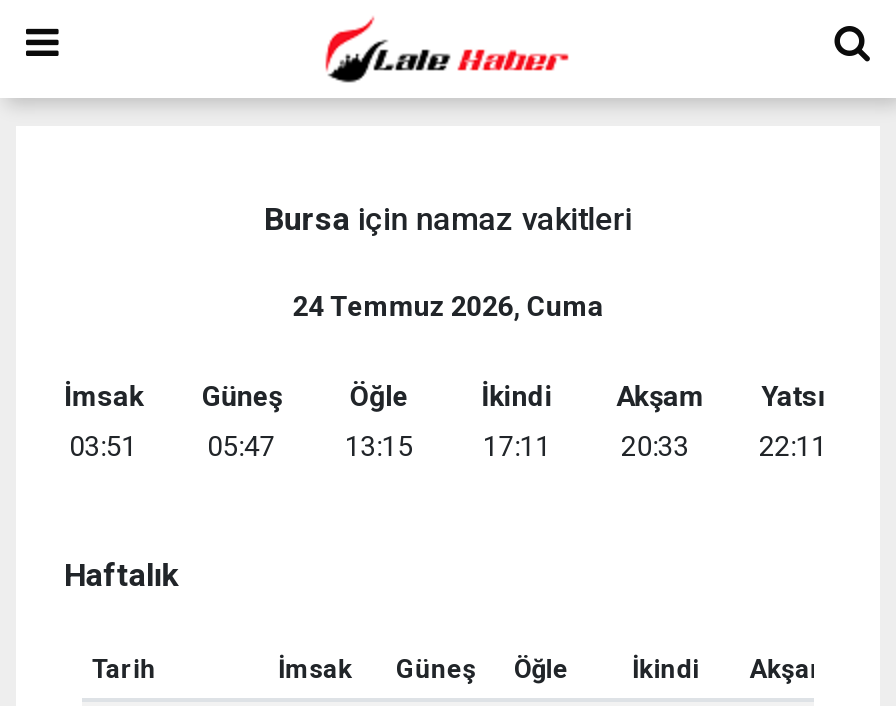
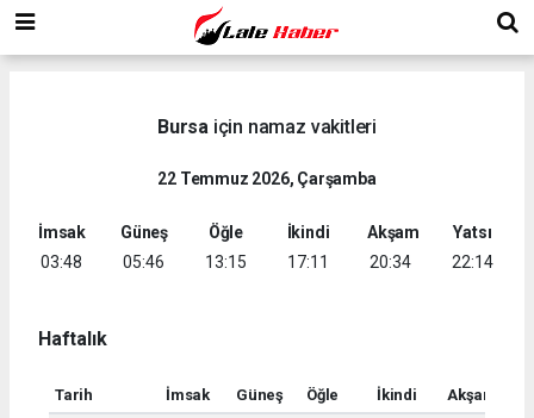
[293,290,603,322] 24 Temmuz 2026, Cuma -> [158,169,376,188] 22 Temmuz 2026, Çarşamba
[69,430,137,462] 03:51 -> [41,252,82,271] 03:48
[207,430,275,462] 05:47 -> [123,252,164,271] 05:46
[621,430,689,462] 20:33 -> [370,252,411,271] 20:34
[759,430,827,462] 22:11 -> [452,252,493,271] 22:14

